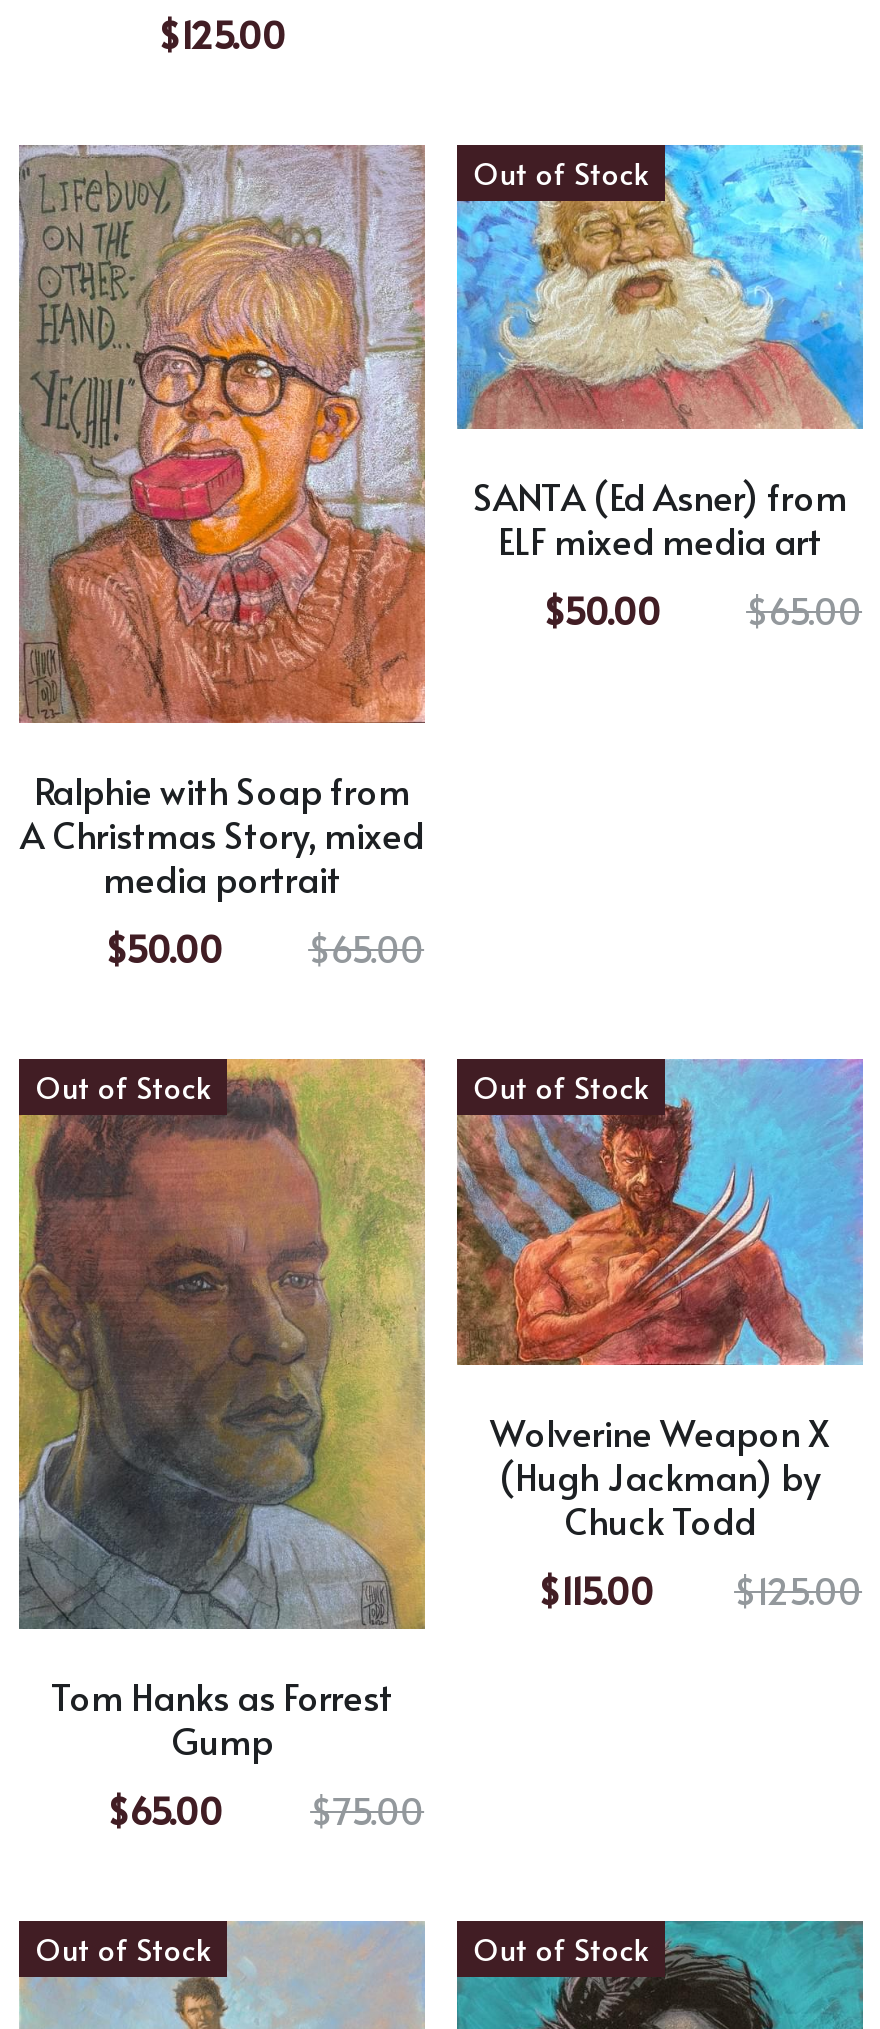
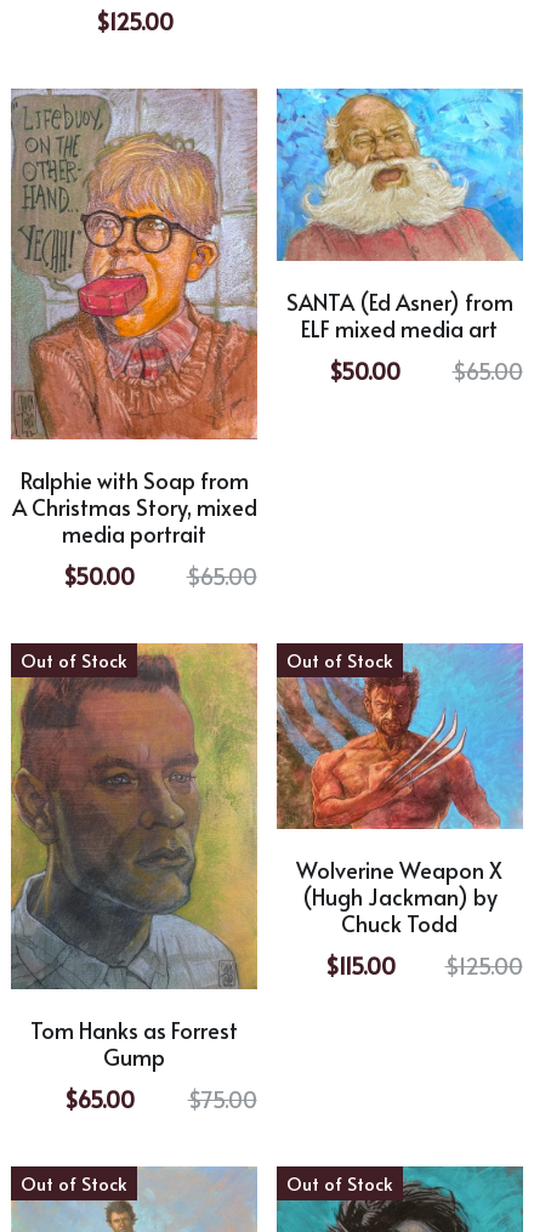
[474,152,650,194] Out of Stock -> none

